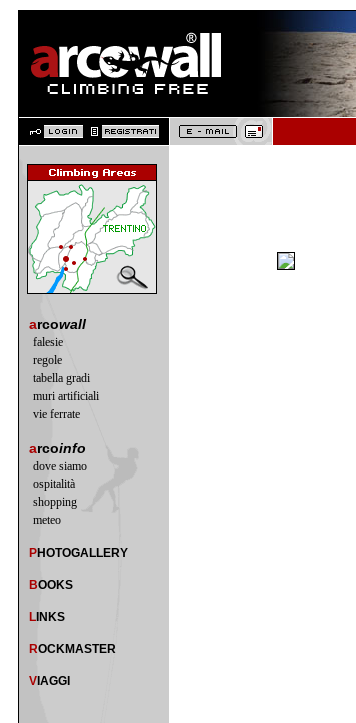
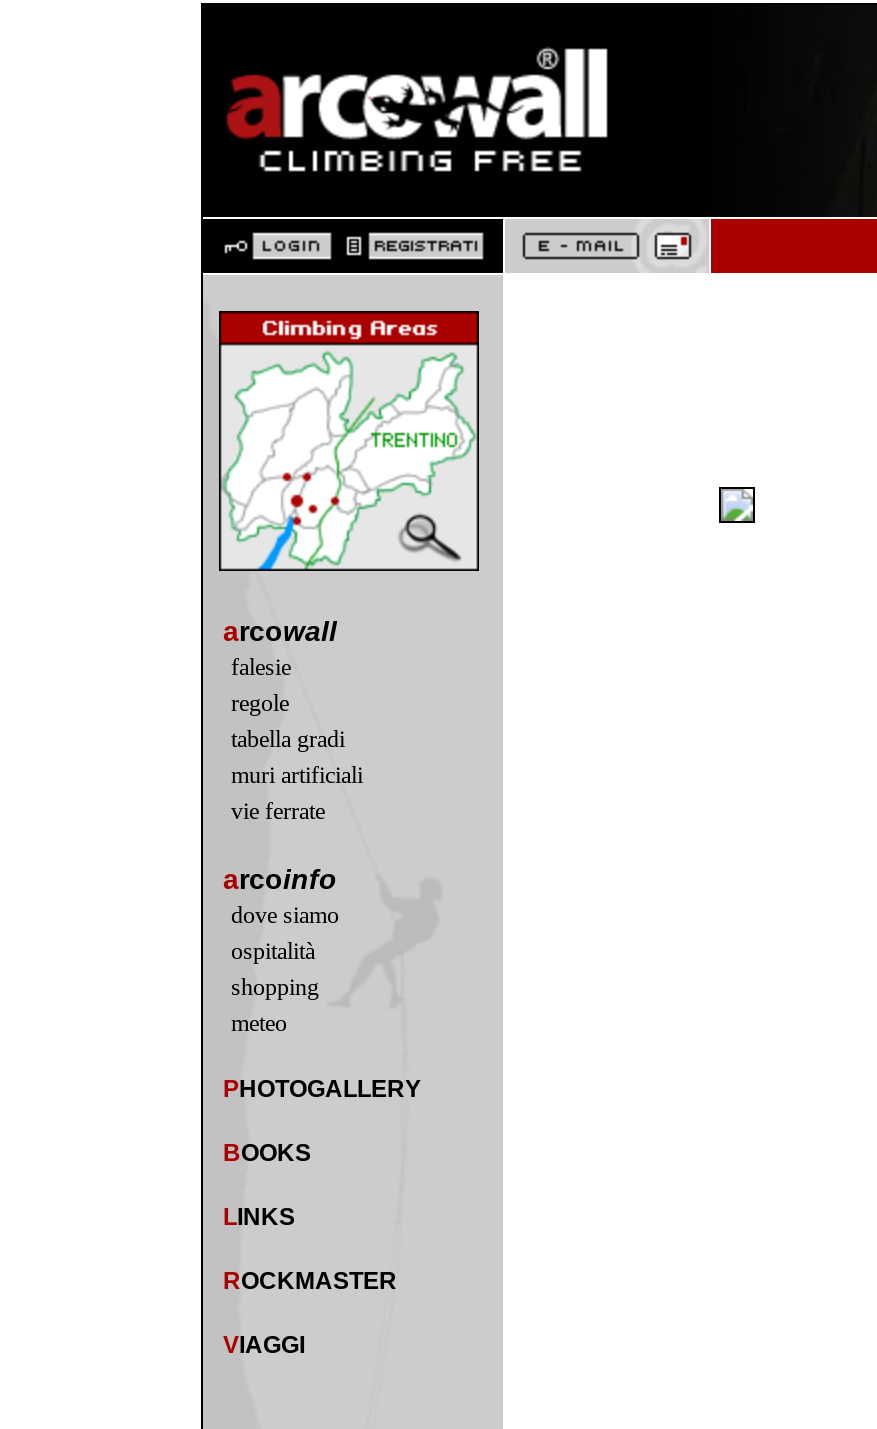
[279,10,353,118] [image] -> none

